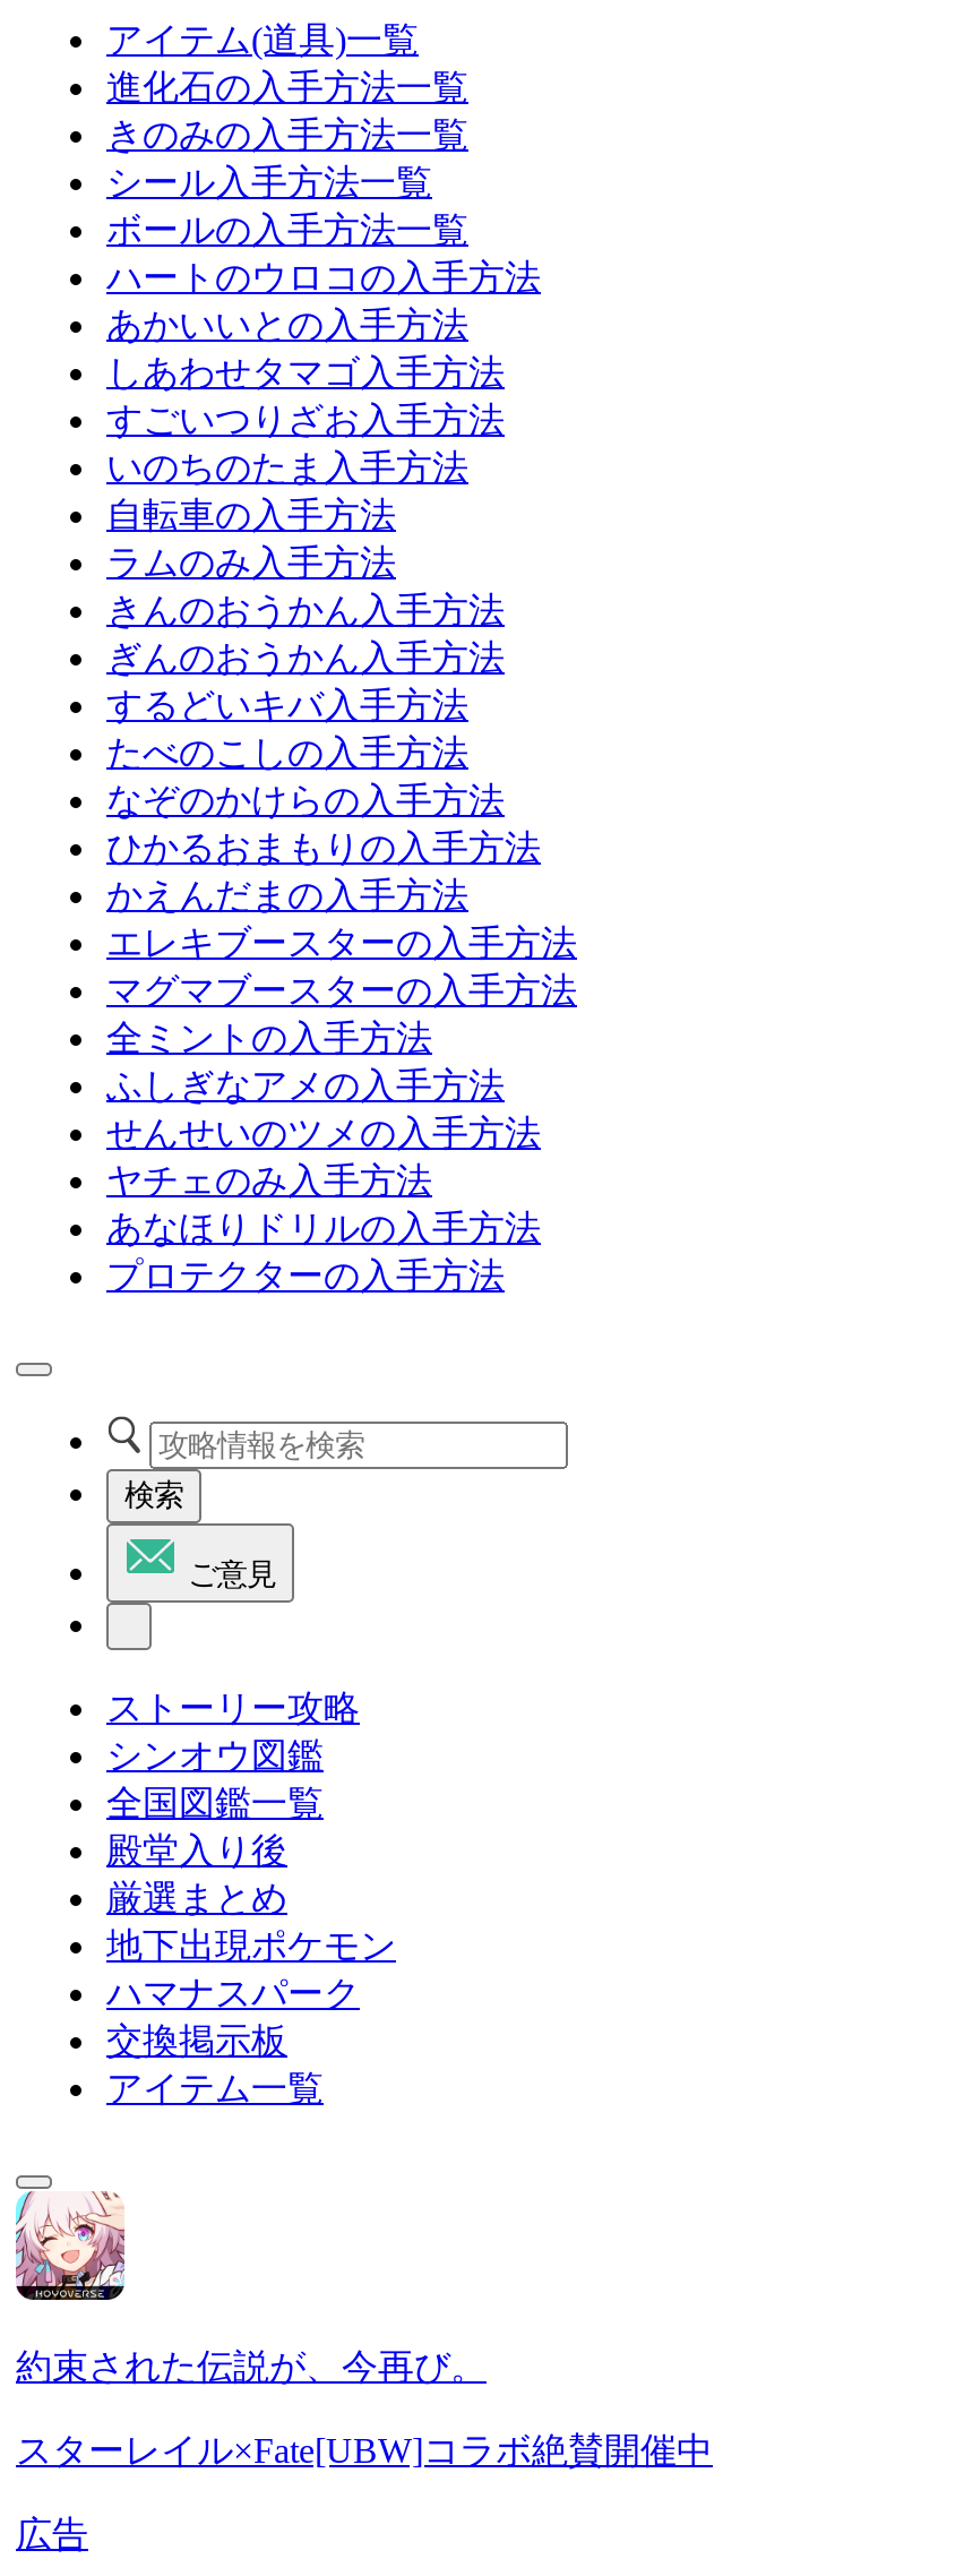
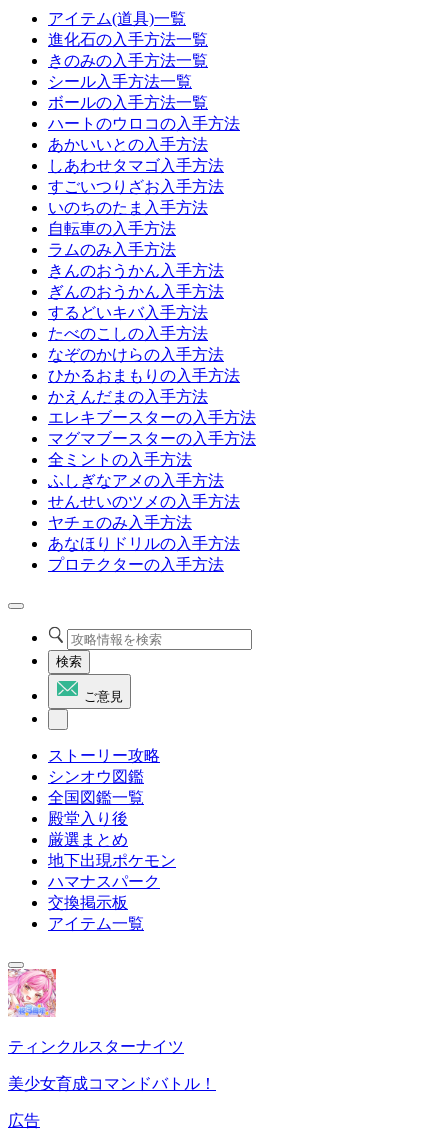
[14,2189,487,2385] [image] | 約束された伝説が、今再び。 -> [7,968,184,1055] [image] | ティンクルスターナイツ
[16,2431,713,2469] スターレイル×Fate[UBW]コラボ絶賛開催中 -> [8,1075,216,1092] 美少女育成コマンドバトル！

